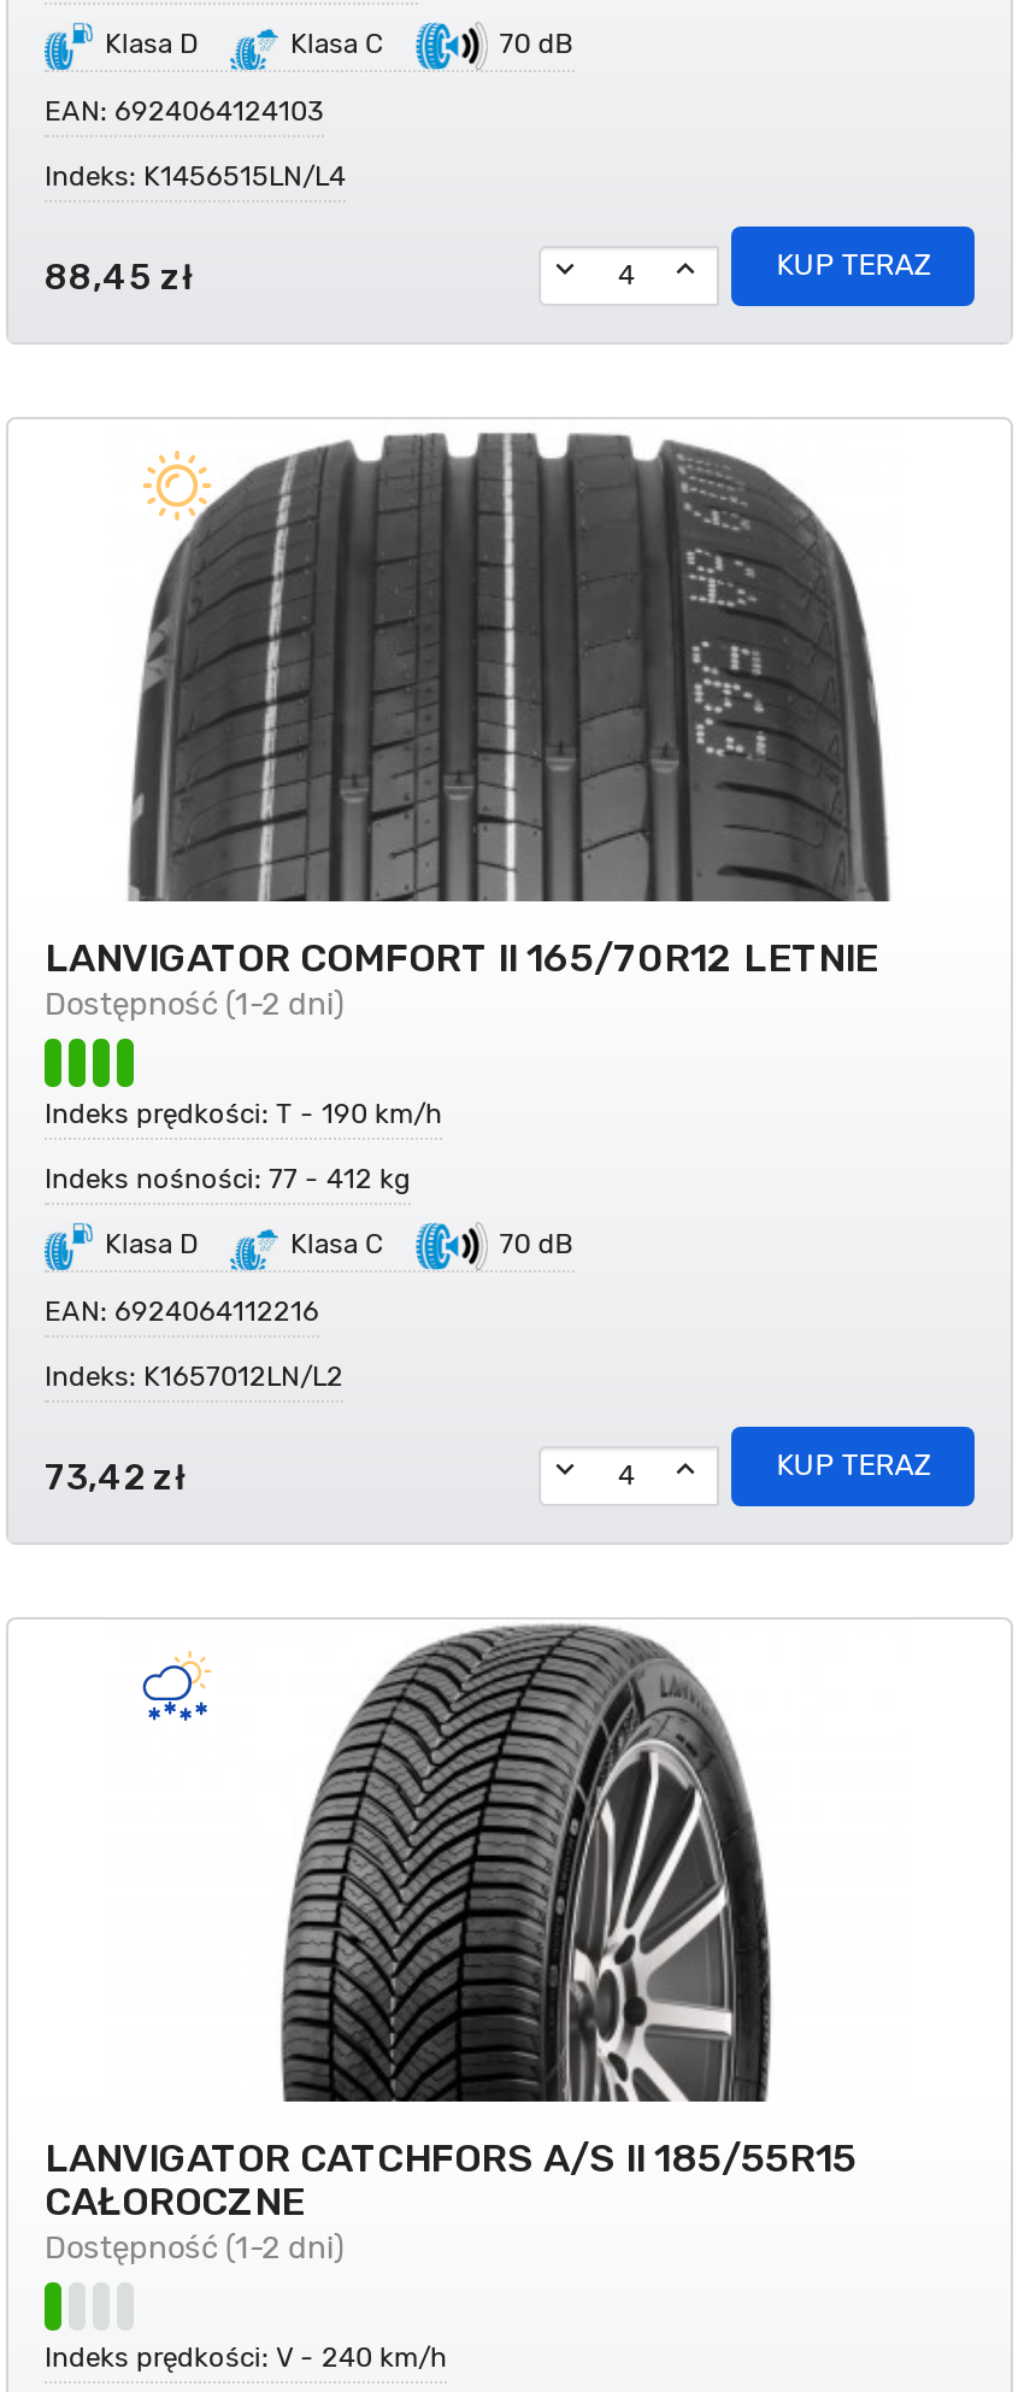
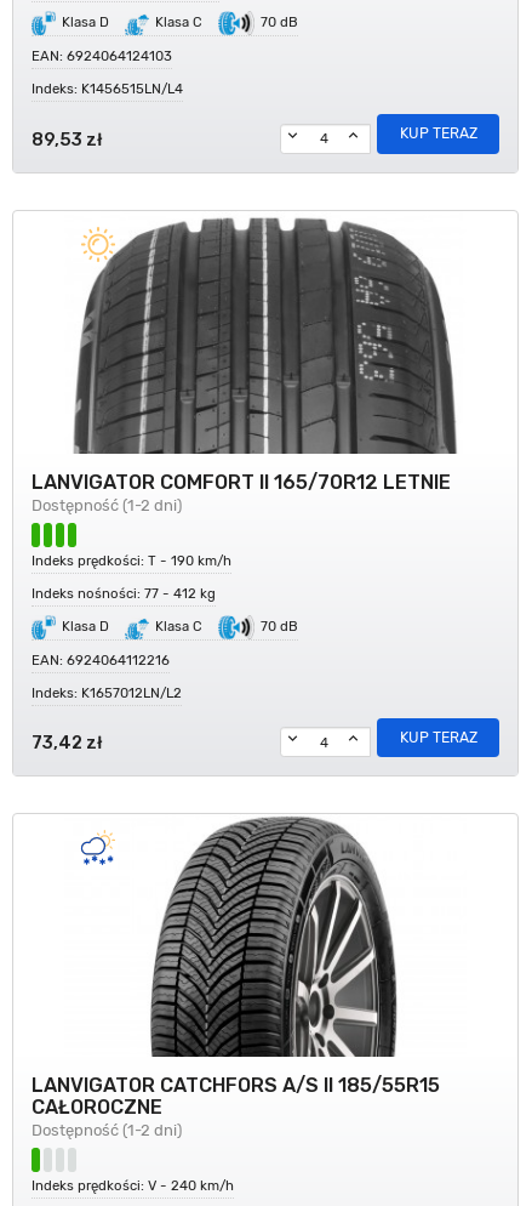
[45,255,194,298] 88,45 zł -> [32,128,103,150] 89,53 zł

